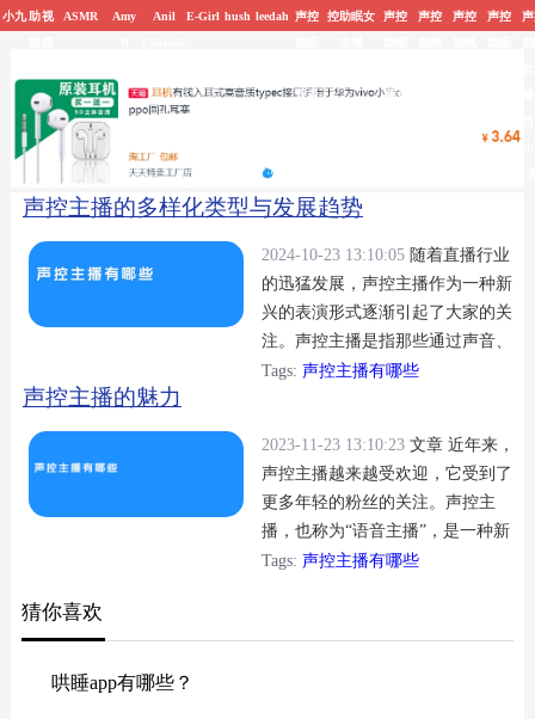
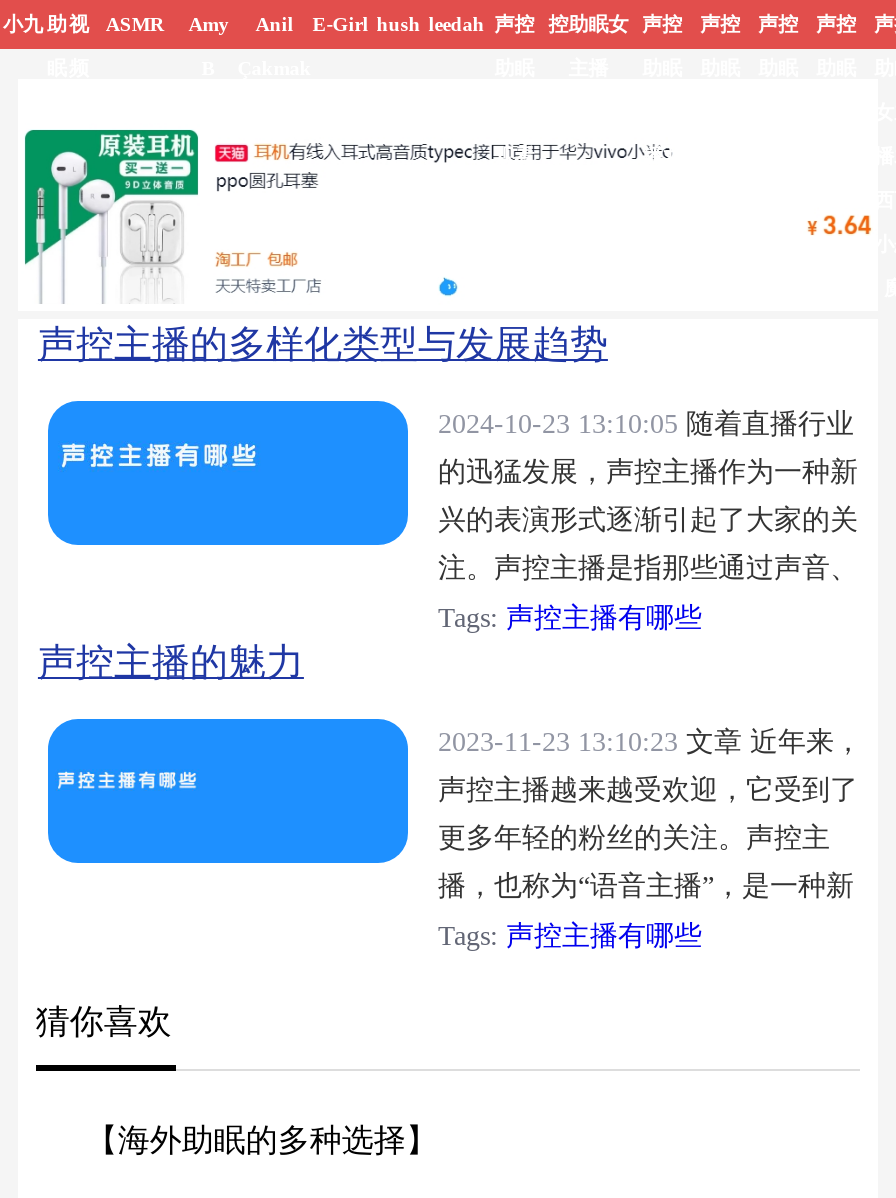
[51,673,193,693] 哄睡app有哪些？ -> [86,1123,438,1157] 【海外助眠的多种选择】

